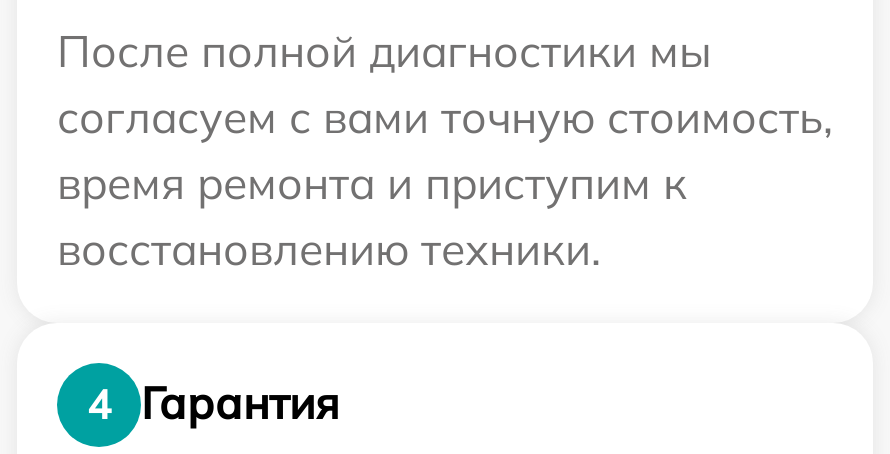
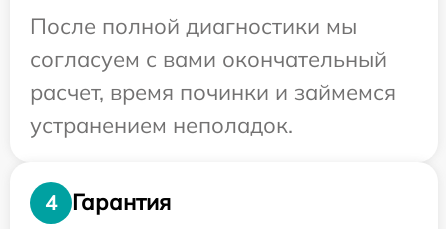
[57,89,833,277] согласуем с вами точную стоимость, | время ремонта и приступим к | восстановлению техники. -> [30,45,396,139] согласуем с вами окончательный | расчет, время починки и займемся | устранением неполадок.

